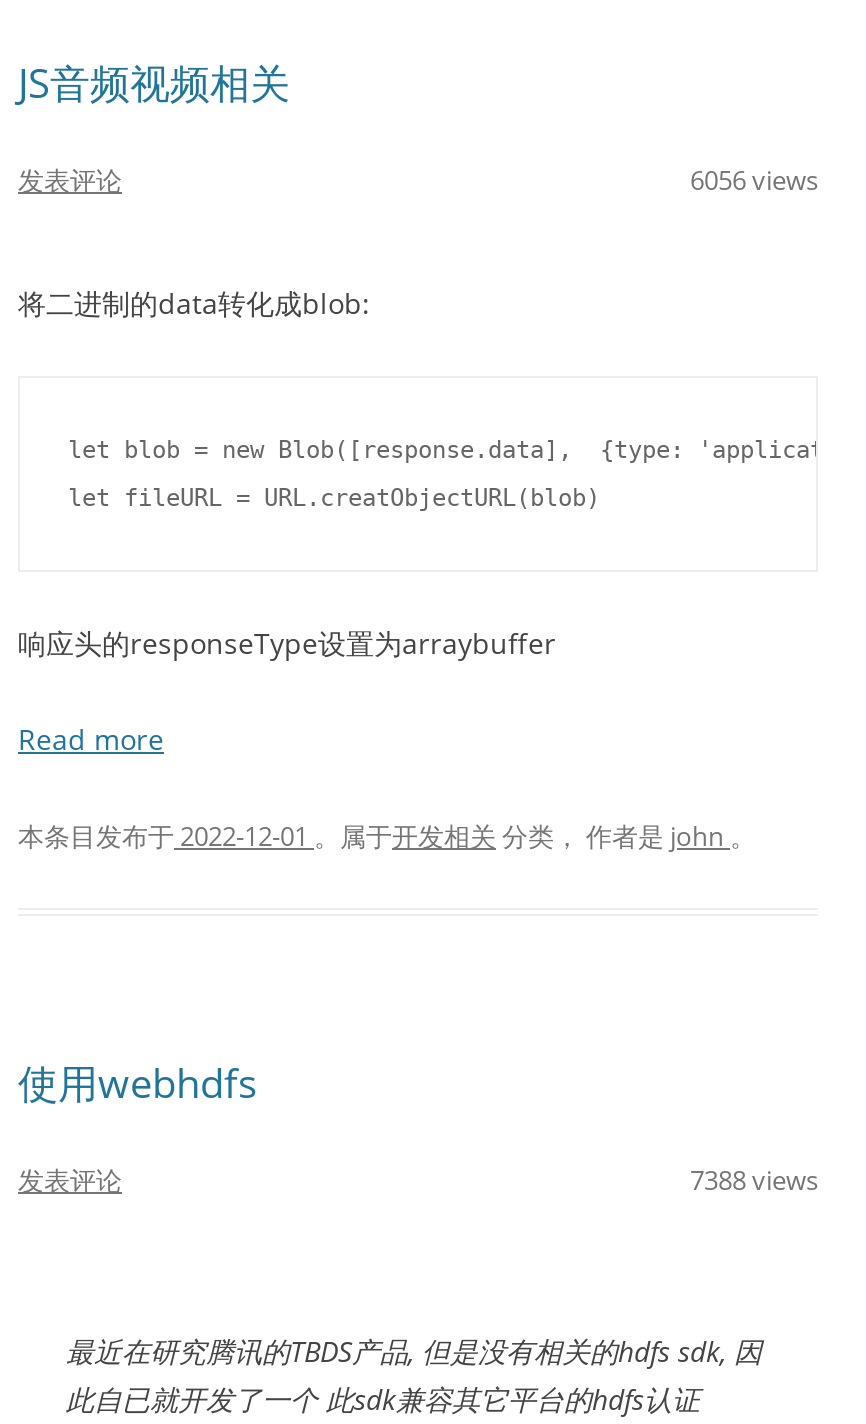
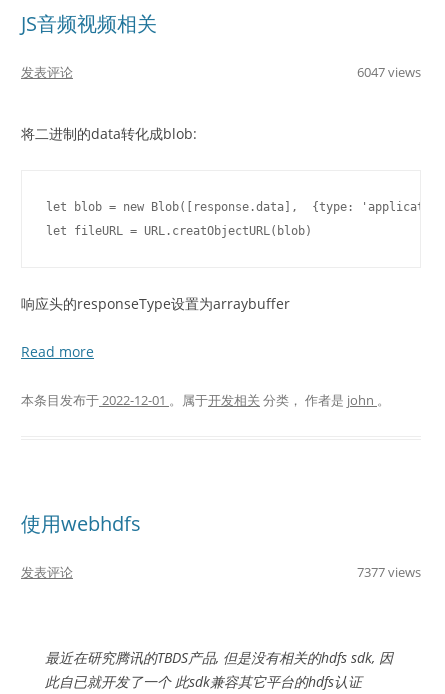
[690,162,818,198] 6056 views -> [357,63,421,81] 6047 views
[690,1162,818,1198] 7388 views -> [357,563,421,581] 7377 views

